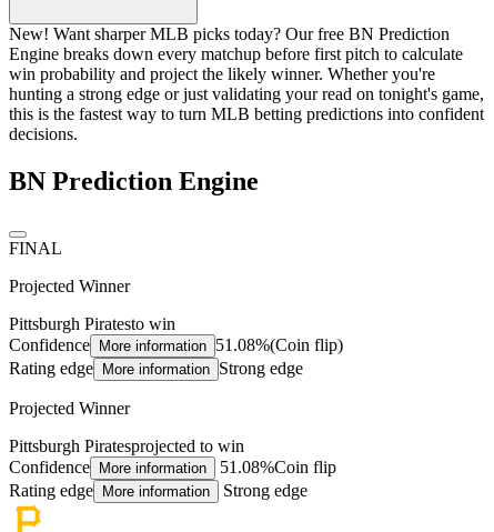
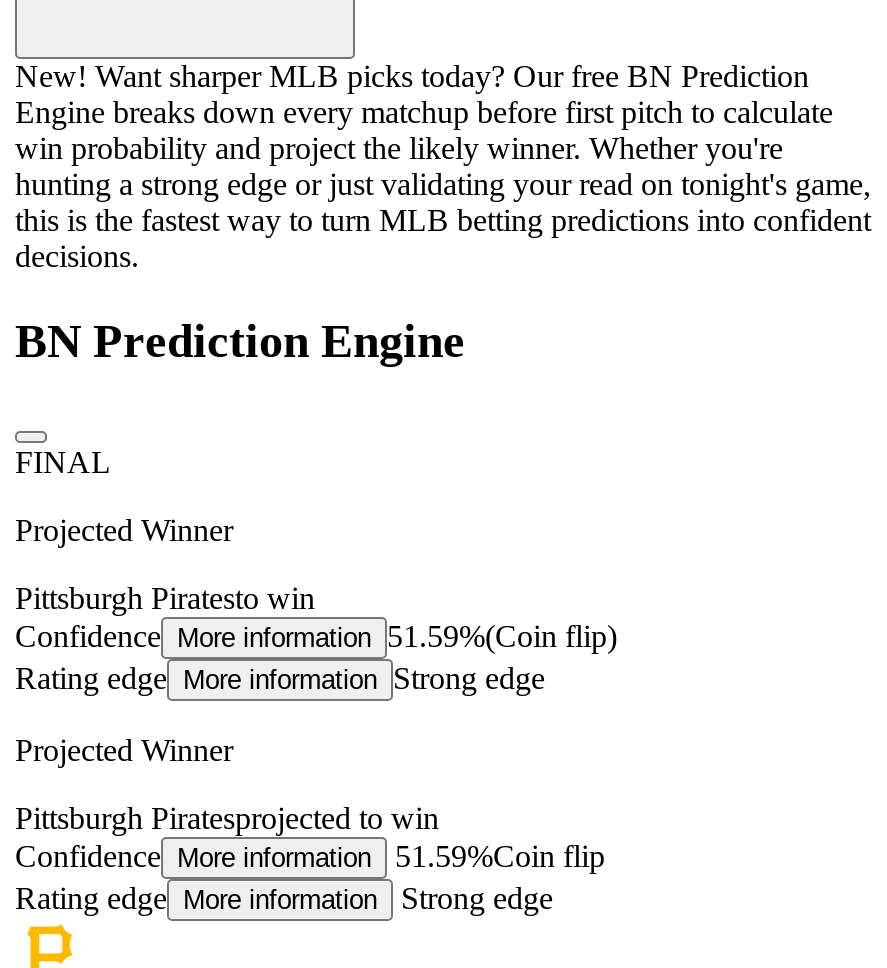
[9,335,343,354] Confidence More information 51.08%(Coin flip) -> [15,618,617,652] Confidence More information 51.59%(Coin flip)
[9,457,336,476] Confidence More information 51.08%Coin flip -> [15,838,605,872] Confidence More information 51.59%Coin flip

